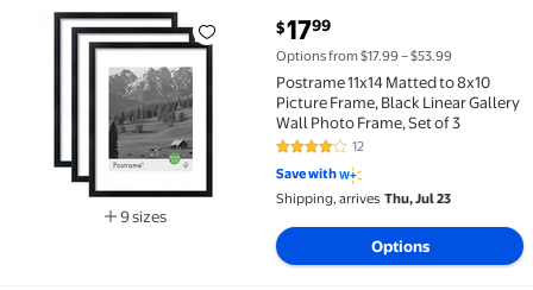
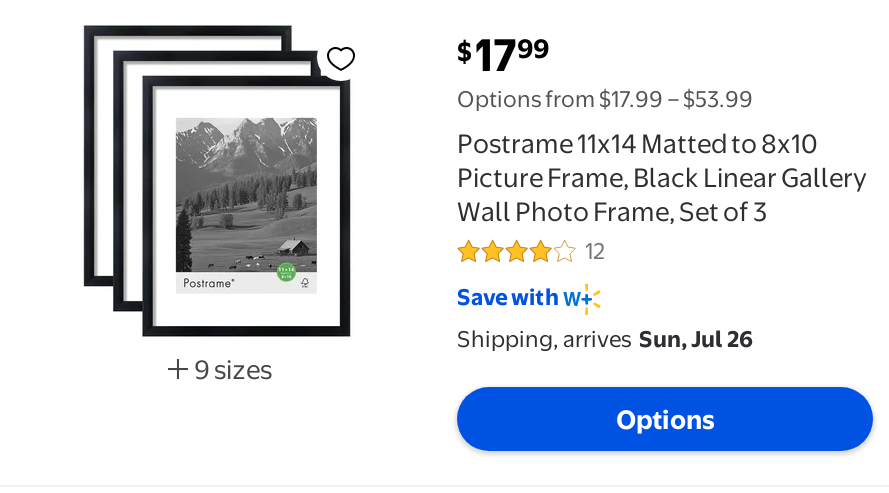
[276,191,451,207] Shipping, arrives Thu, Jul 23 -> [457,326,753,354] Shipping, arrives Sun, Jul 26

